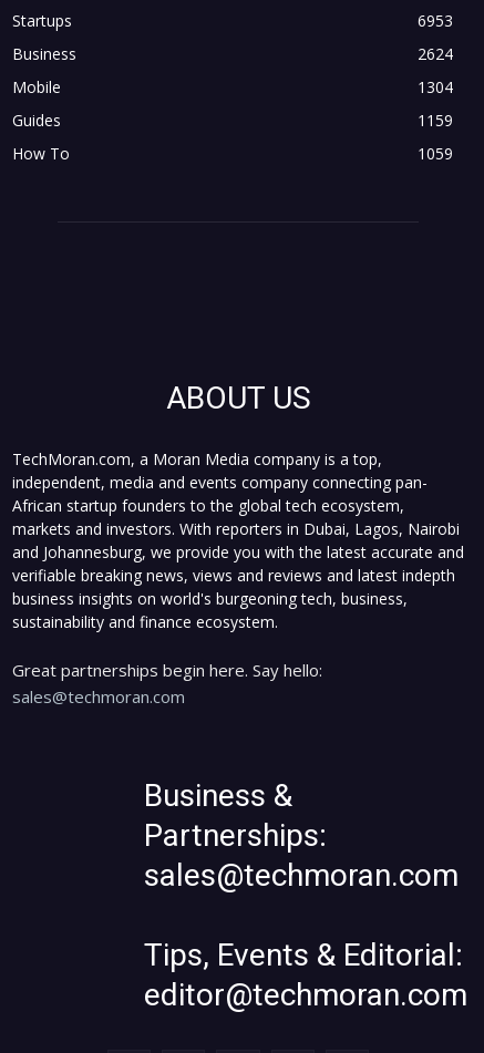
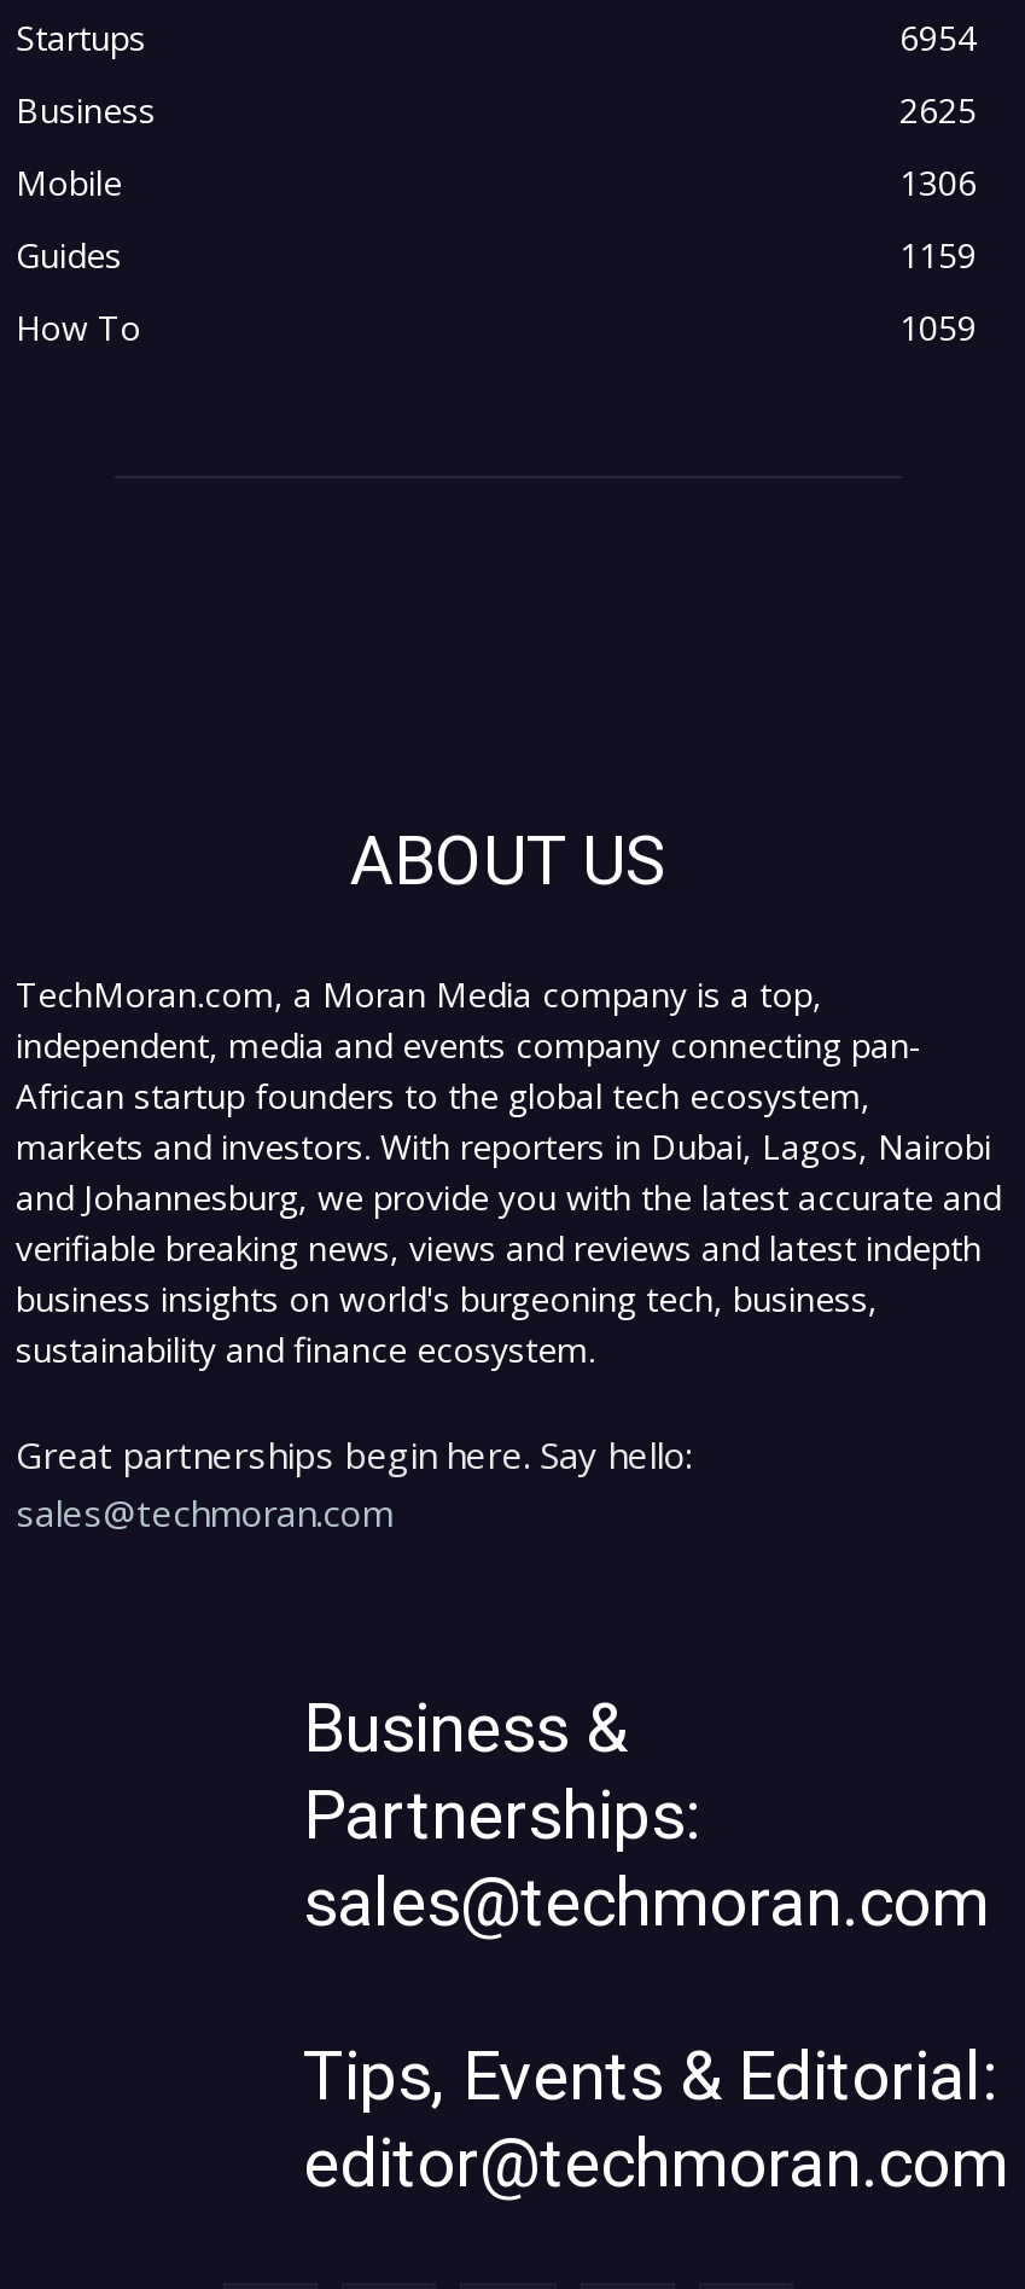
[418,10,453,31] 6953 -> [899,14,977,60] 6954
[418,43,453,64] 2624 -> [899,86,977,132] 2625
[418,76,453,97] 1304 -> [899,159,977,205] 1306

